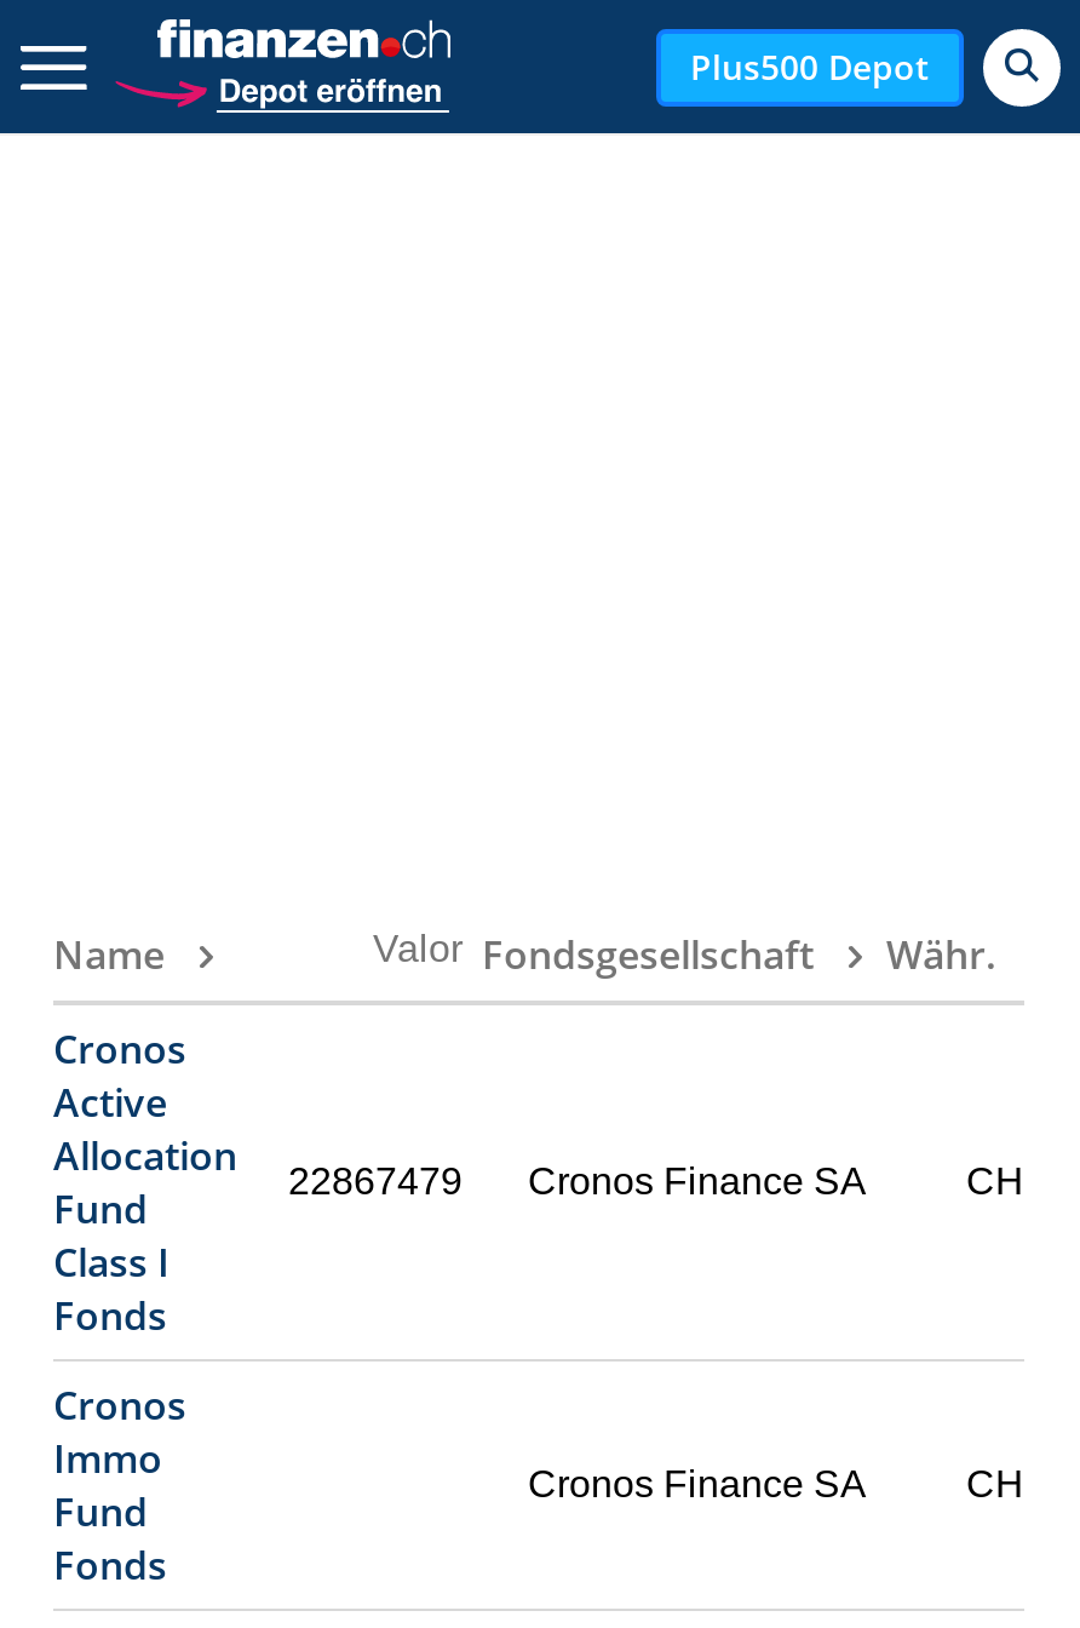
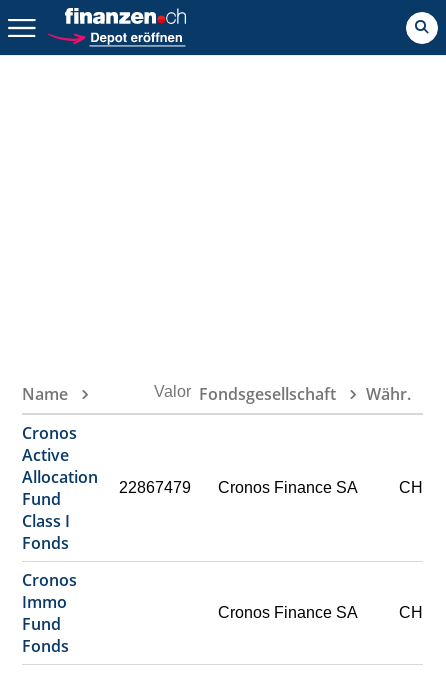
[690,43,930,89] Plus500 Depot -> none

